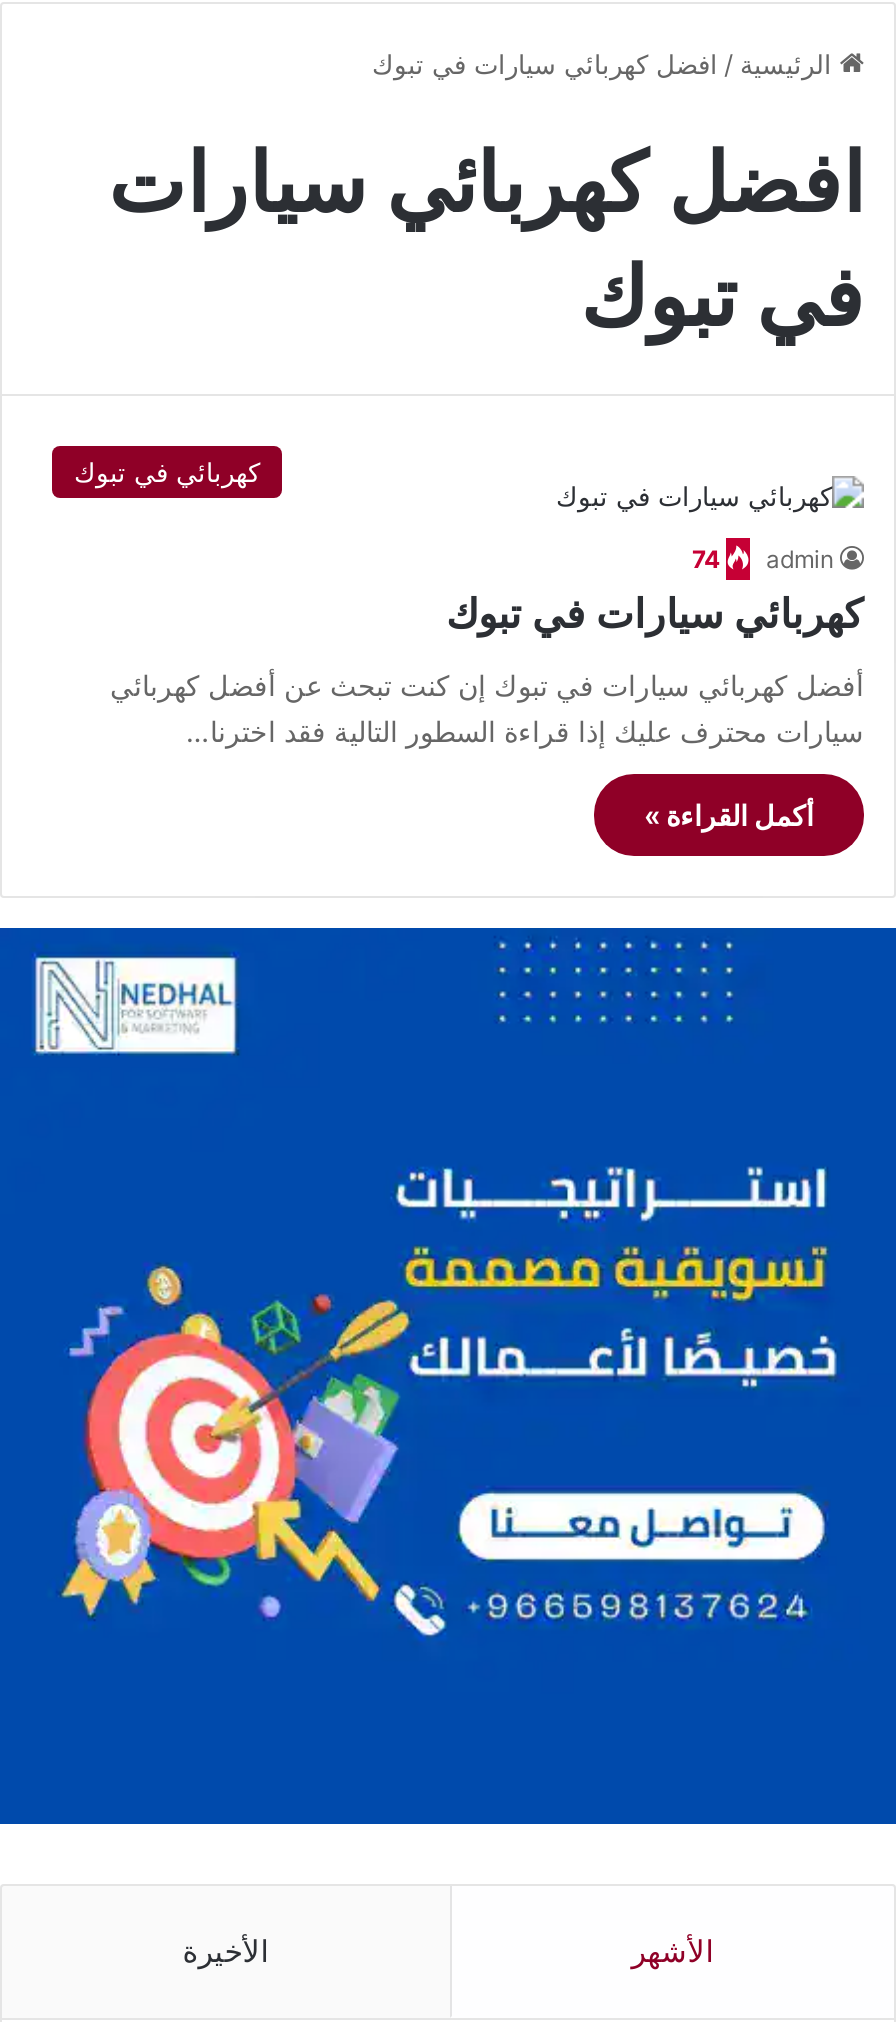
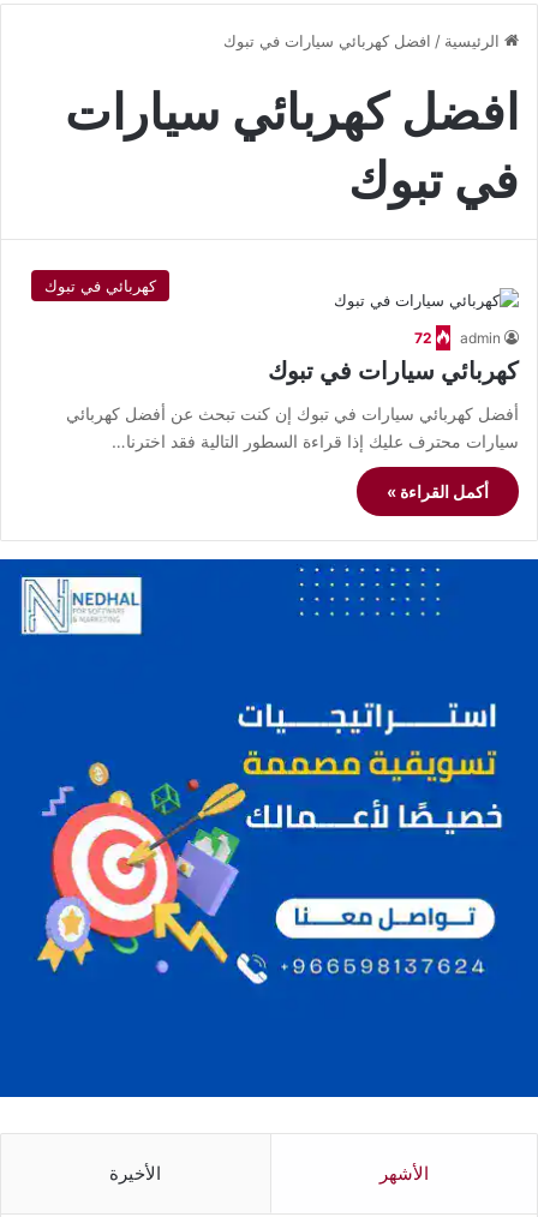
[692,544,834,574] 74 admin -> [414,329,501,347] 72 admin

